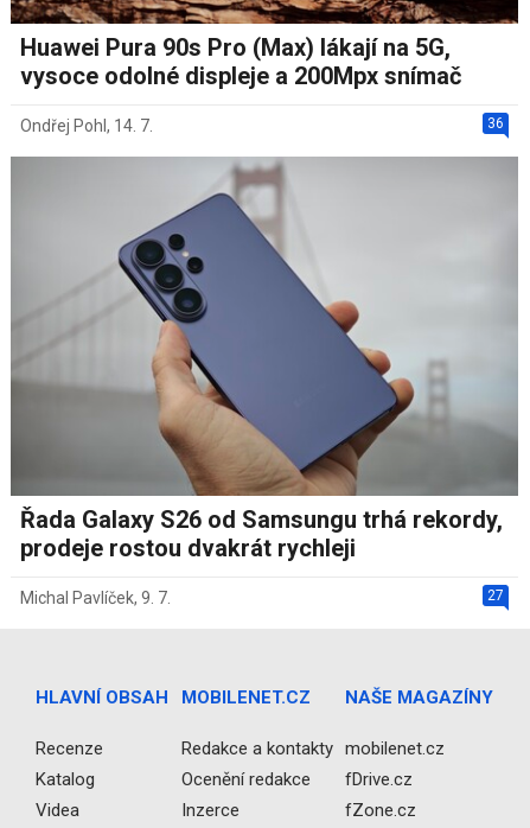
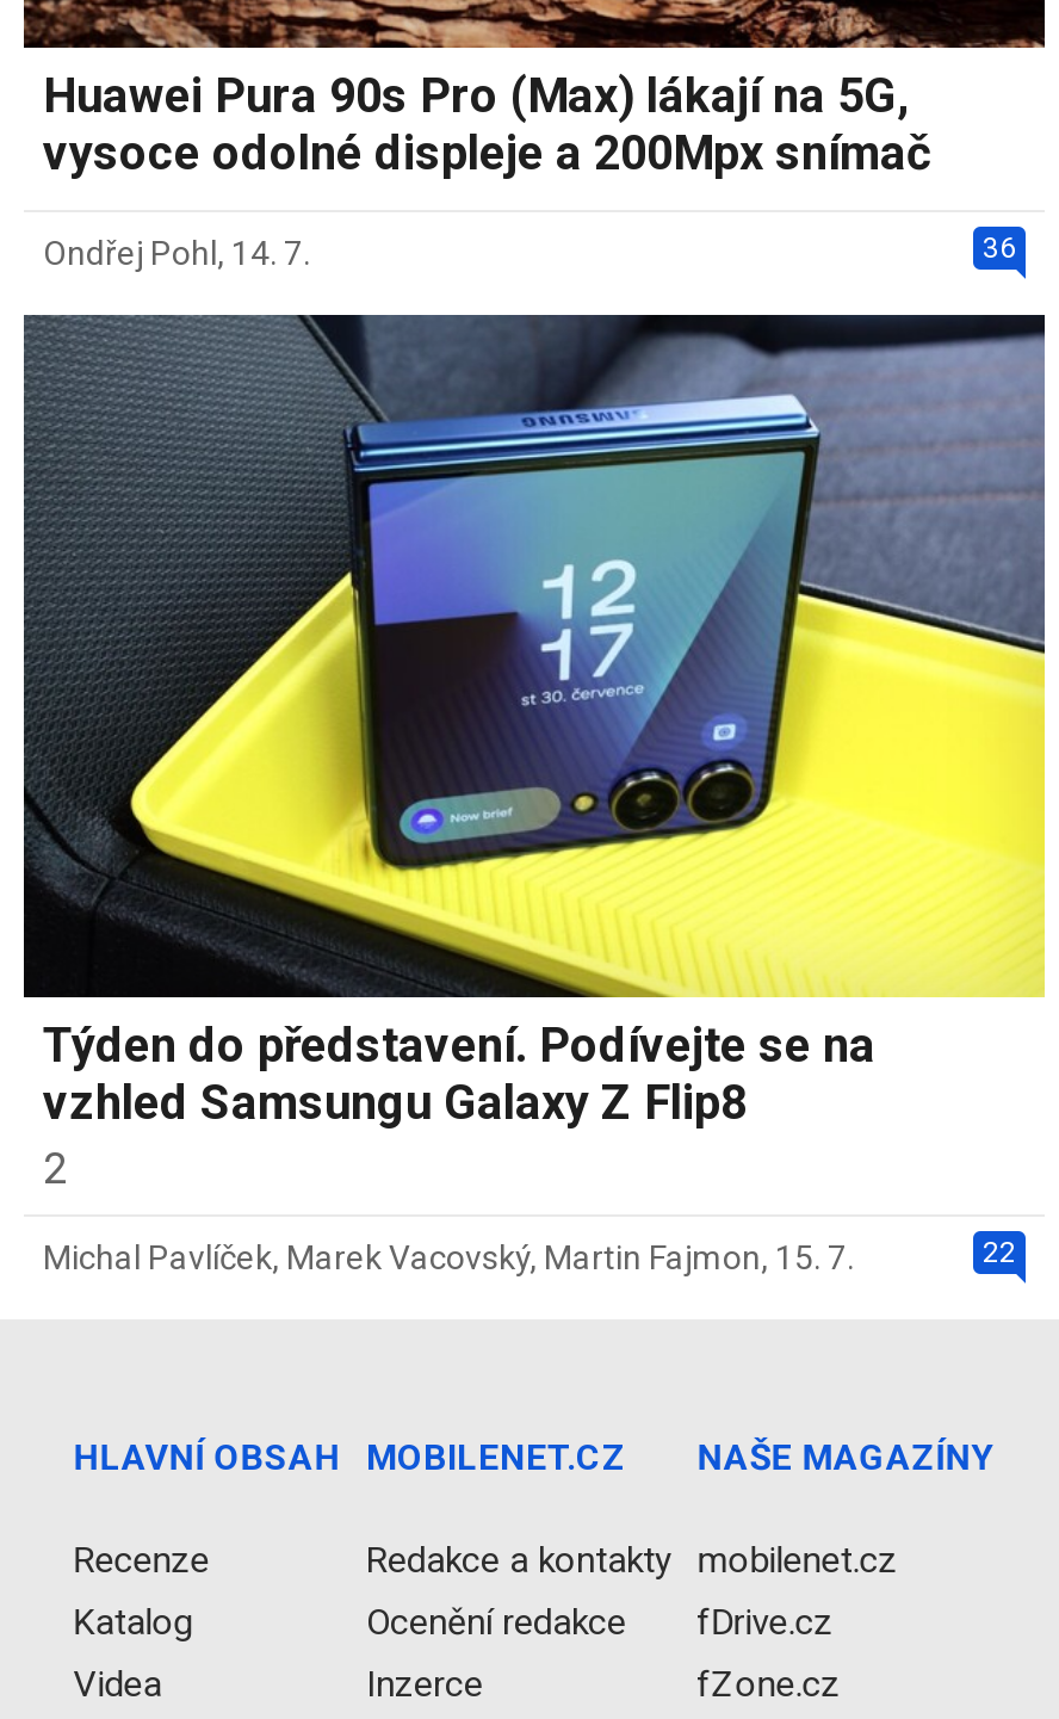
[11,158,519,562] [image] | Řada Galaxy S26 od Samsungu trhá rekordy, | prodeje rostou dvakrát rychleji -> [24,315,1047,1192] [image] | Týden do představení. Podívejte se na | vzhled Samsungu Galaxy Z Flip8 | 2
[20,587,504,607] 27 | Michal Pavlíček, 9. 7. -> [43,1235,1016,1275] 22 | Michal Pavlíček, Marek Vacovský, Martin Fajmon, 15. 7.

